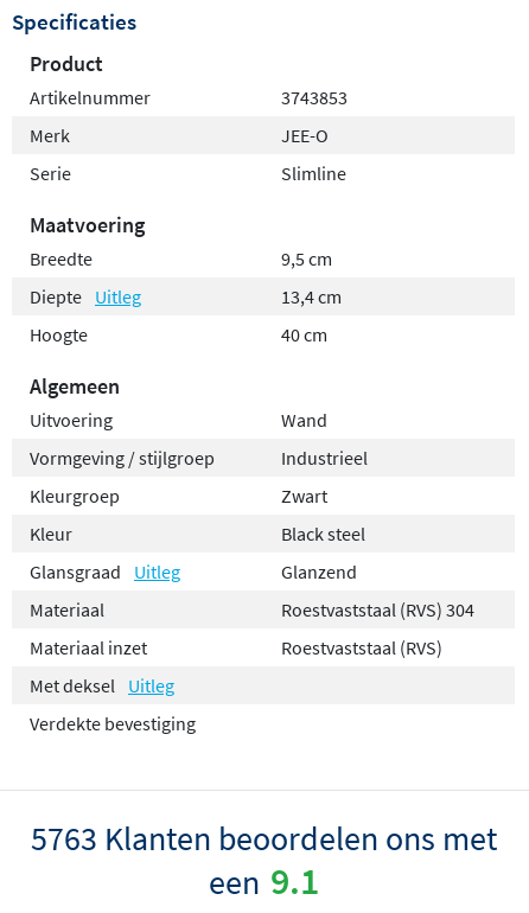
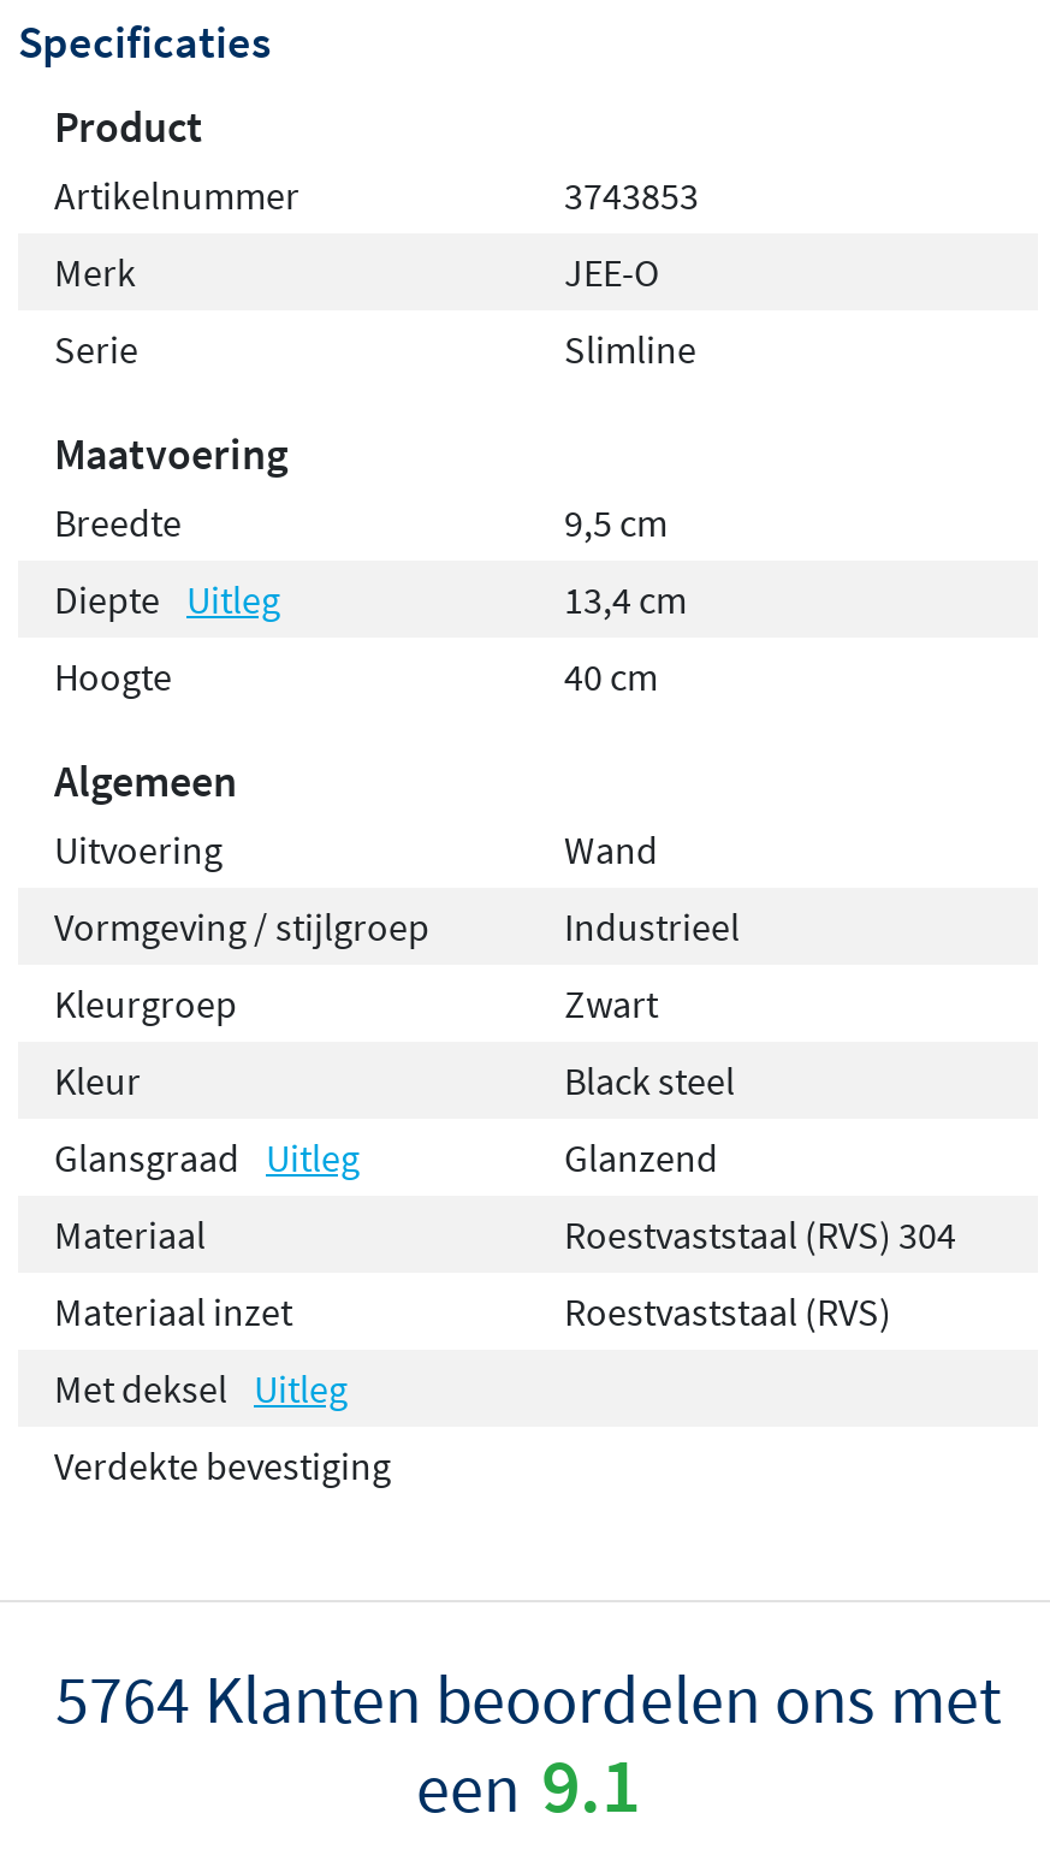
[30,817,496,860] 5763 Klanten beoordelen ons met -> [55,1656,1001,1743] 5764 Klanten beoordelen ons met

